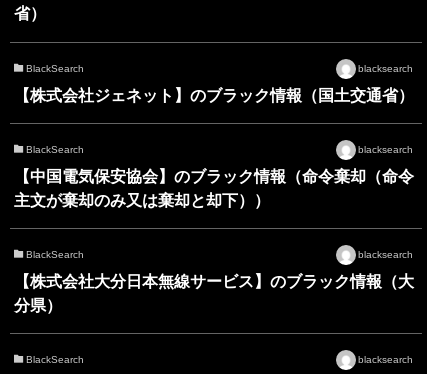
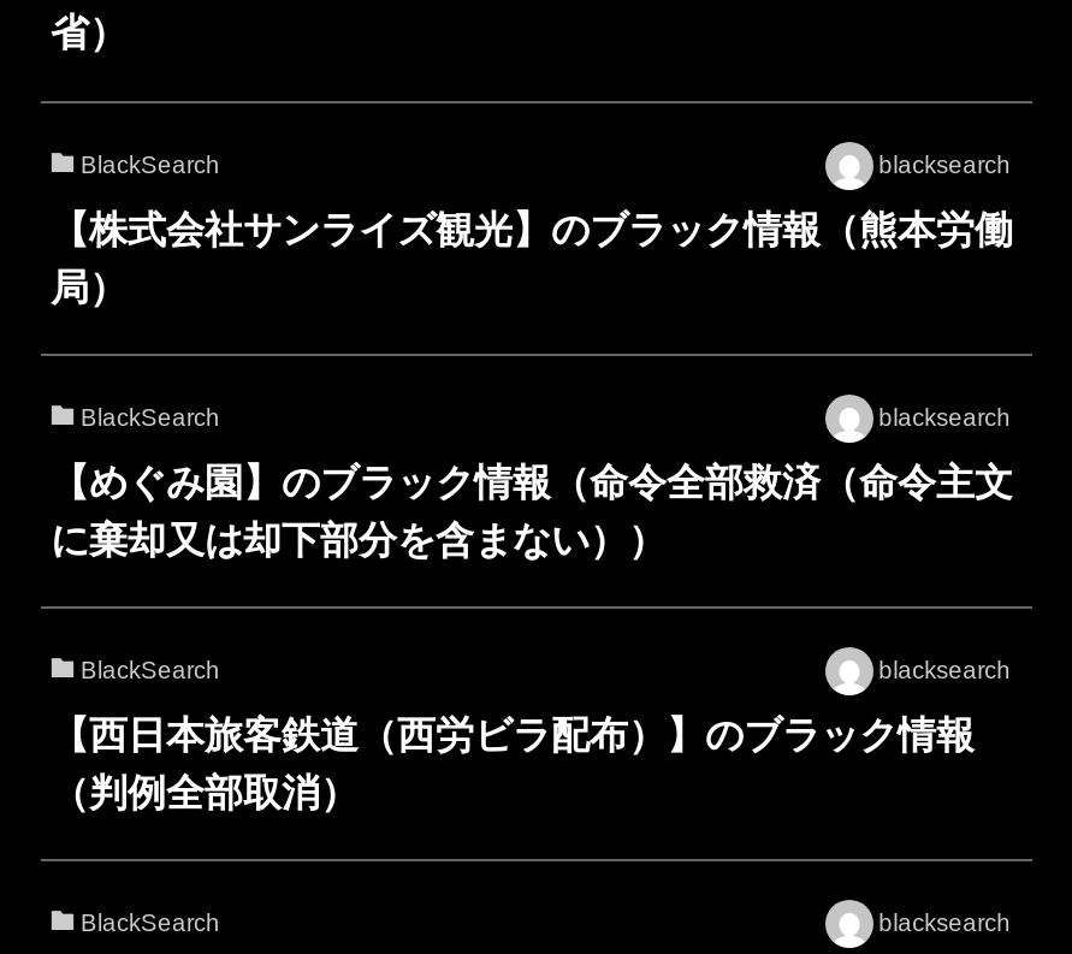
[14,86,414,104] 【株式会社ジェネット】のブラック情報（国土交通省） -> [50,206,1013,307] 【株式会社サンライズ観光】のブラック情報（熊本労働 | 局）
[14,167,414,209] 【中国電気保安協会】のブラック情報（命令棄却（命令 | 主文が棄却のみ又は棄却と却下）） -> [50,460,1013,561] 【めぐみ園】のブラック情報（命令全部救済（命令主文 | に棄却又は却下部分を含まない））
[14,272,414,314] 【株式会社大分日本無線サービス】のブラック情報（大 | 分県） -> [50,713,974,814] 【西日本旅客鉄道（西労ビラ配布）】のブラック情報 | （判例全部取消）

